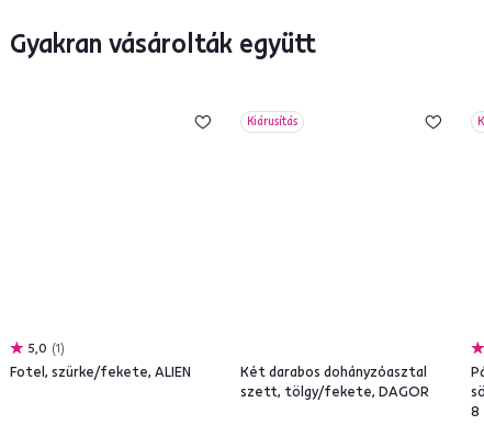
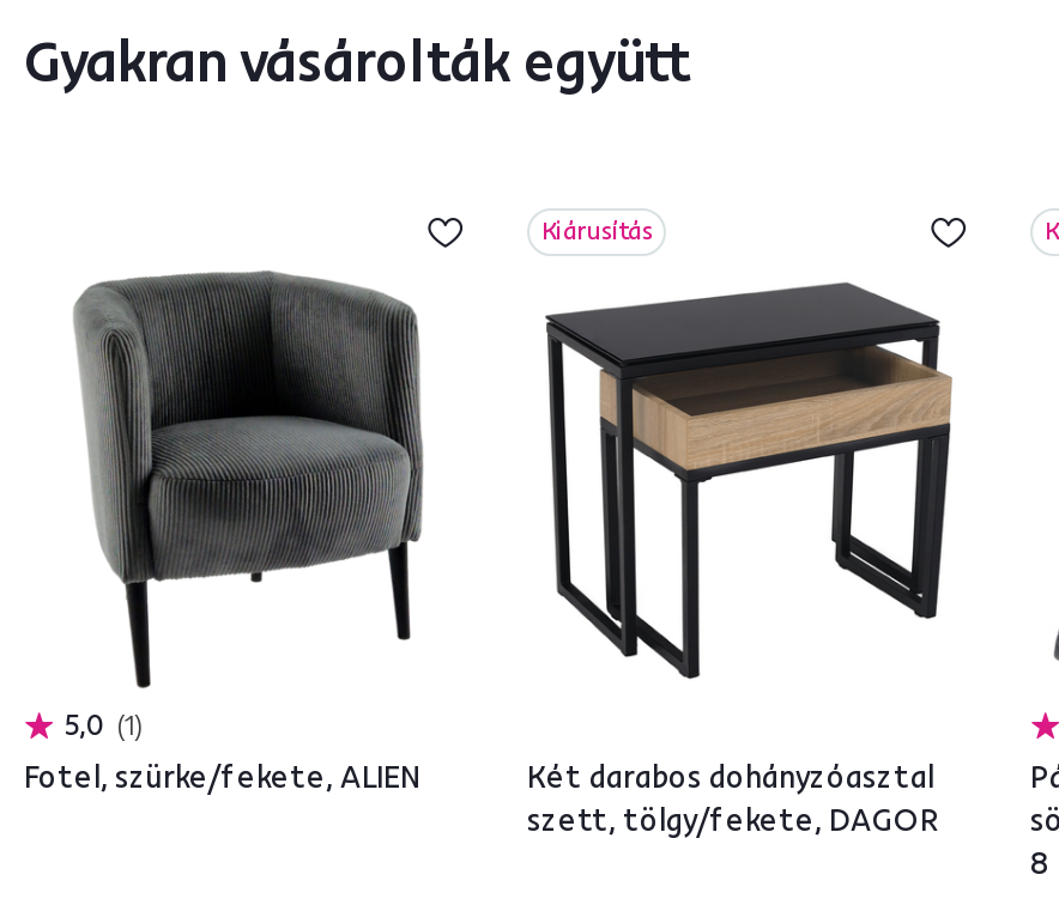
none -> [72,268,424,690] [image]
none -> [544,280,954,680] [image]

